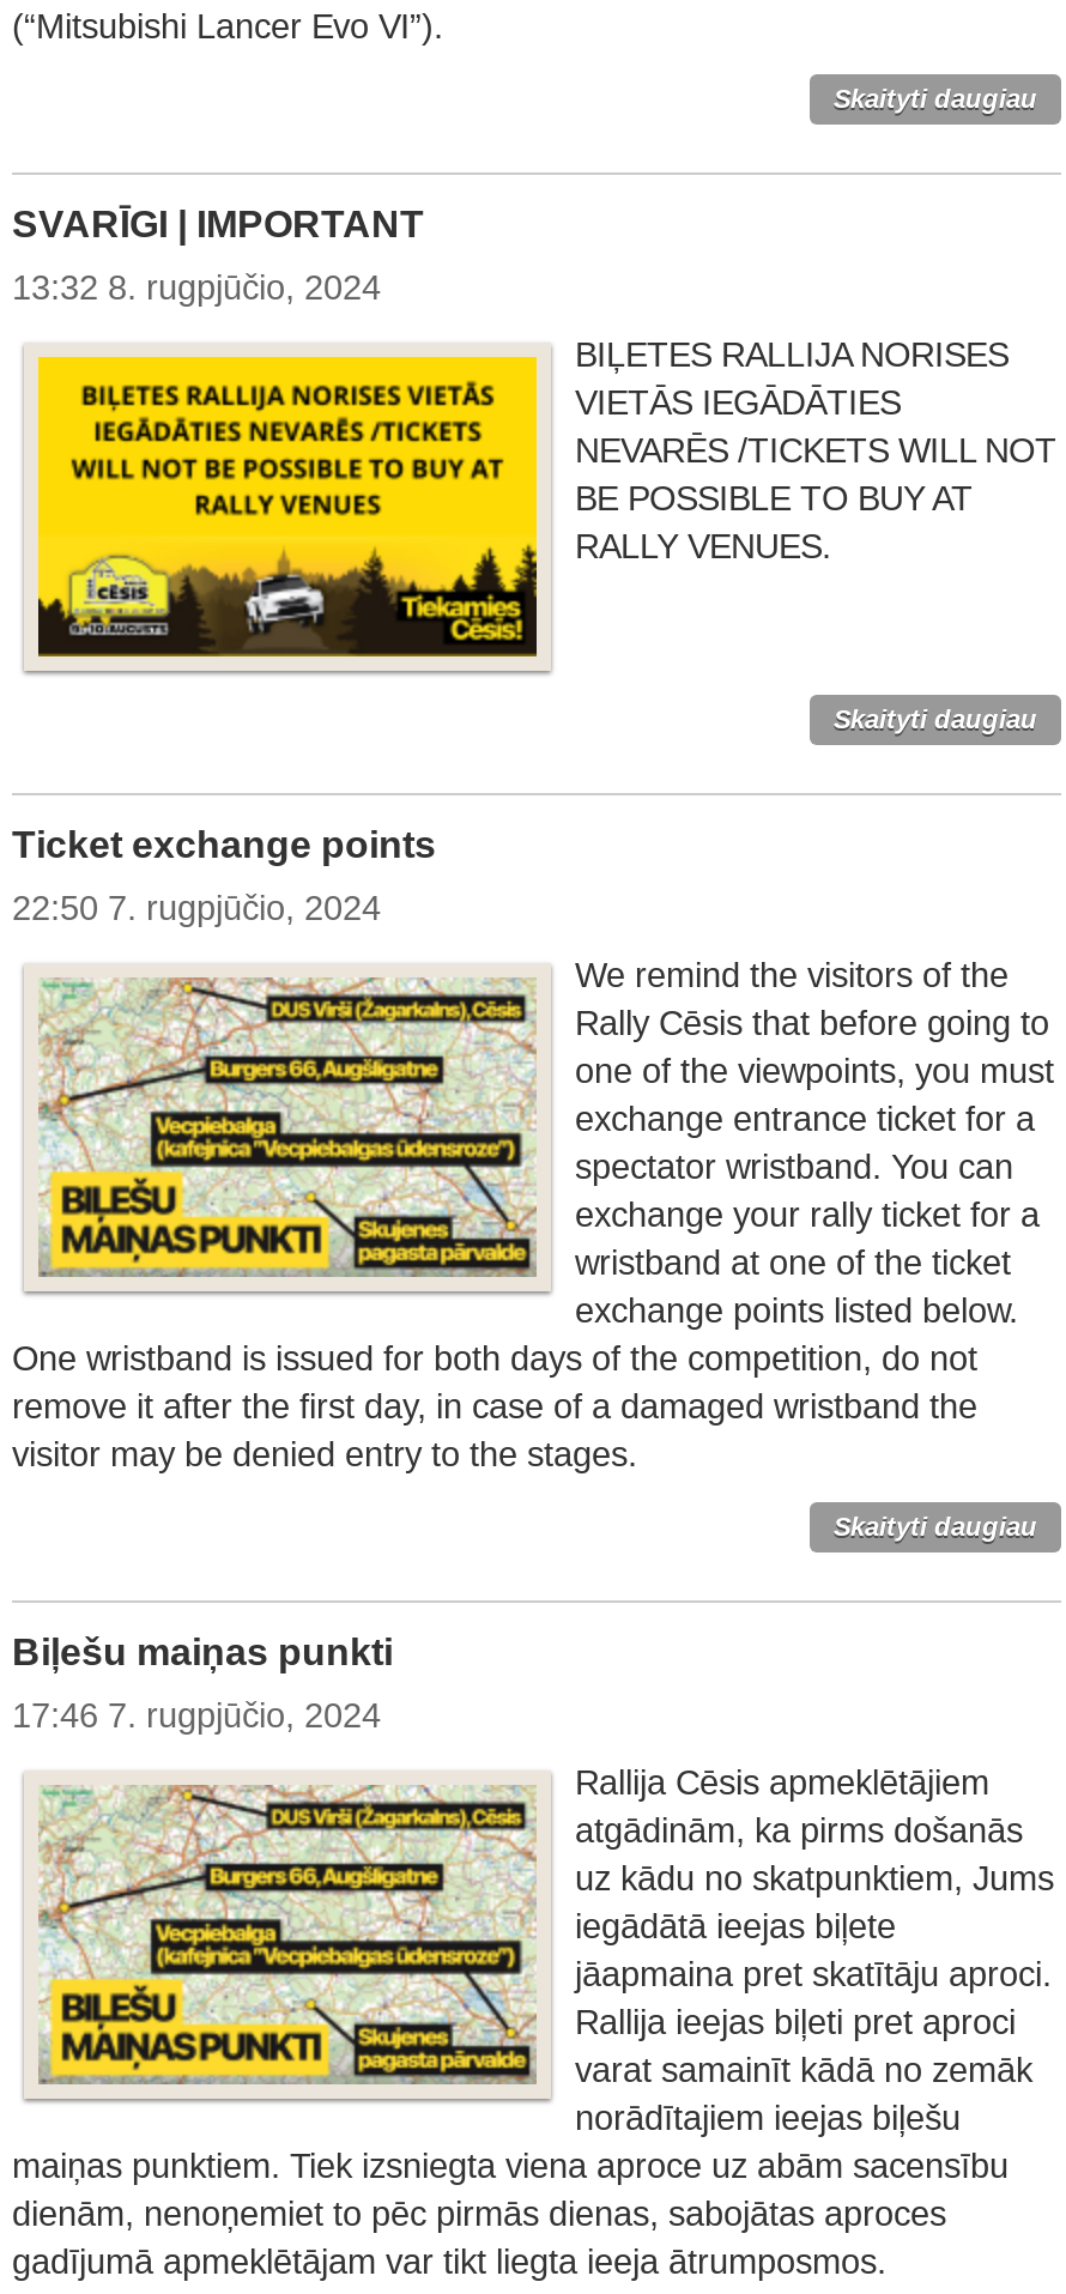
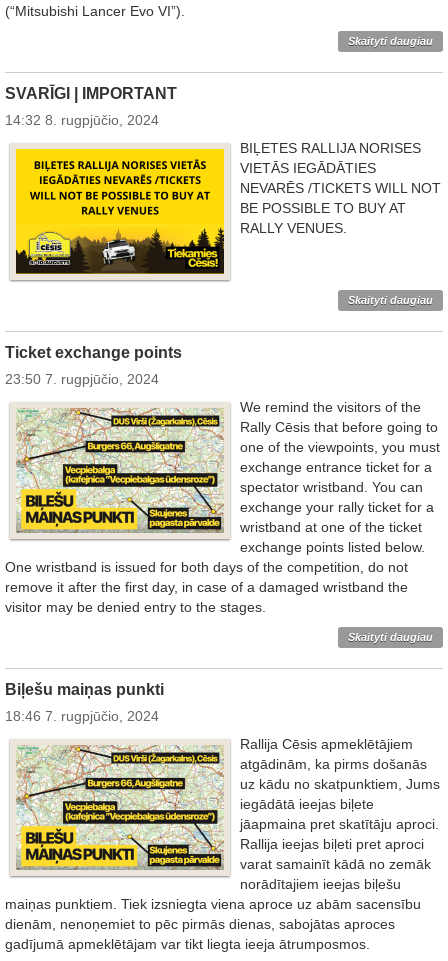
[12,268,381,307] 13:32 8. rugpjūčio, 2024 -> [5,112,159,128] 14:32 8. rugpjūčio, 2024
[12,889,381,927] 22:50 7. rugpjūčio, 2024 -> [5,371,159,387] 23:50 7. rugpjūčio, 2024
[12,1696,381,1735] 17:46 7. rugpjūčio, 2024 -> [5,708,159,724] 18:46 7. rugpjūčio, 2024

